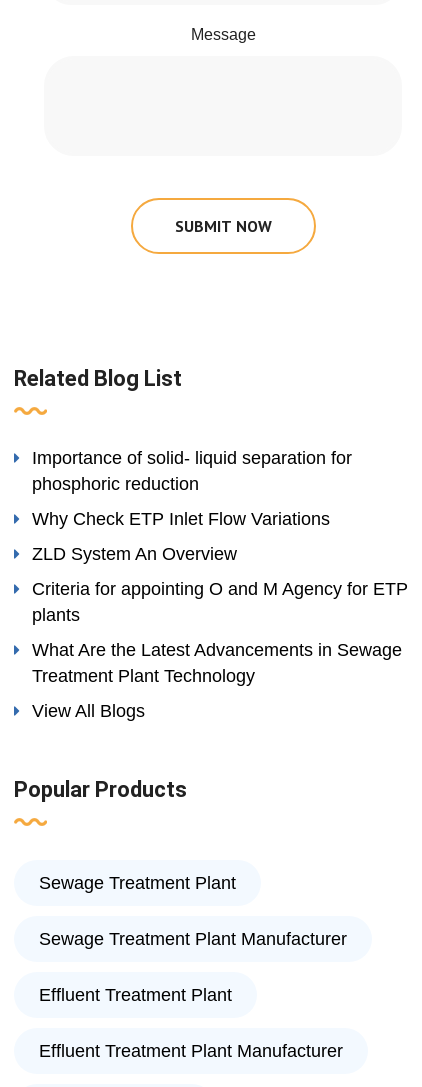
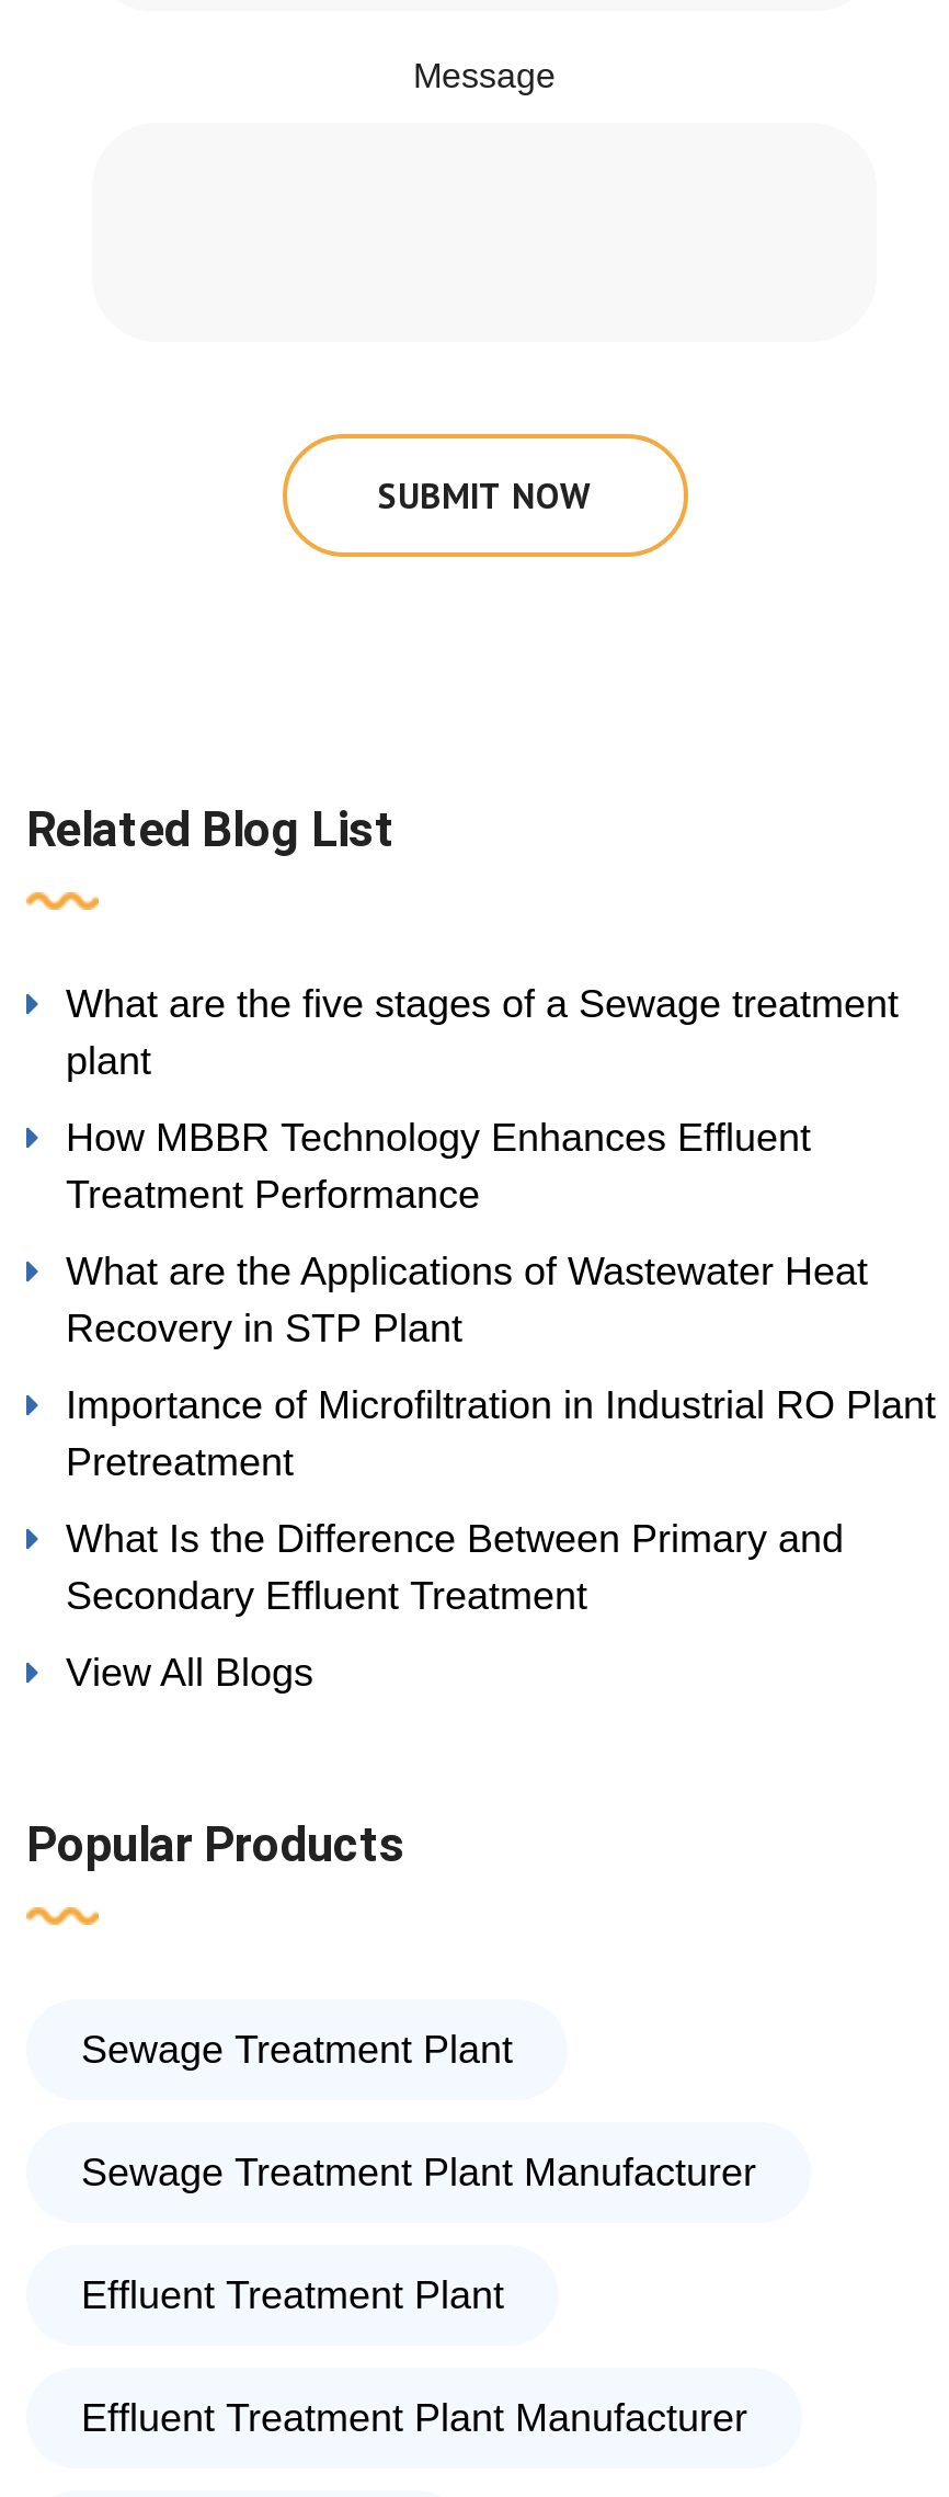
[32,448,352,494] Importance of solid- liquid separation for | phosphoric reduction -> [66,983,899,1083] What are the five stages of a Sewage treatment | plant
[32,509,330,529] Why Check ETP Inlet Flow Variations -> [66,1116,811,1217] How MBBR Technology Enhances Effluent | Treatment Performance
[32,544,237,564] ZLD System An Overview -> [66,1250,868,1351] What are the Applications of Wastewater Heat | Recovery in STP Plant
[32,579,408,625] Criteria for appointing O and M Agency for ETP | plants -> [66,1384,936,1485] Importance of Microfiltration in Industrial RO Plant | Pretreatment
[32,640,402,686] What Are the Latest Advancements in Sewage | Treatment Plant Technology -> [66,1517,844,1618] What Is the Difference Between Primary and | Secondary Effluent Treatment

